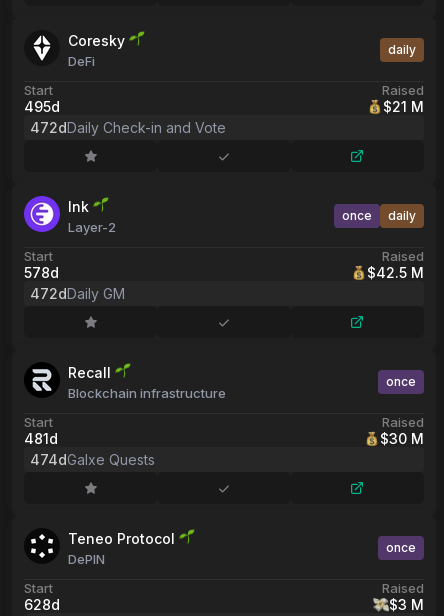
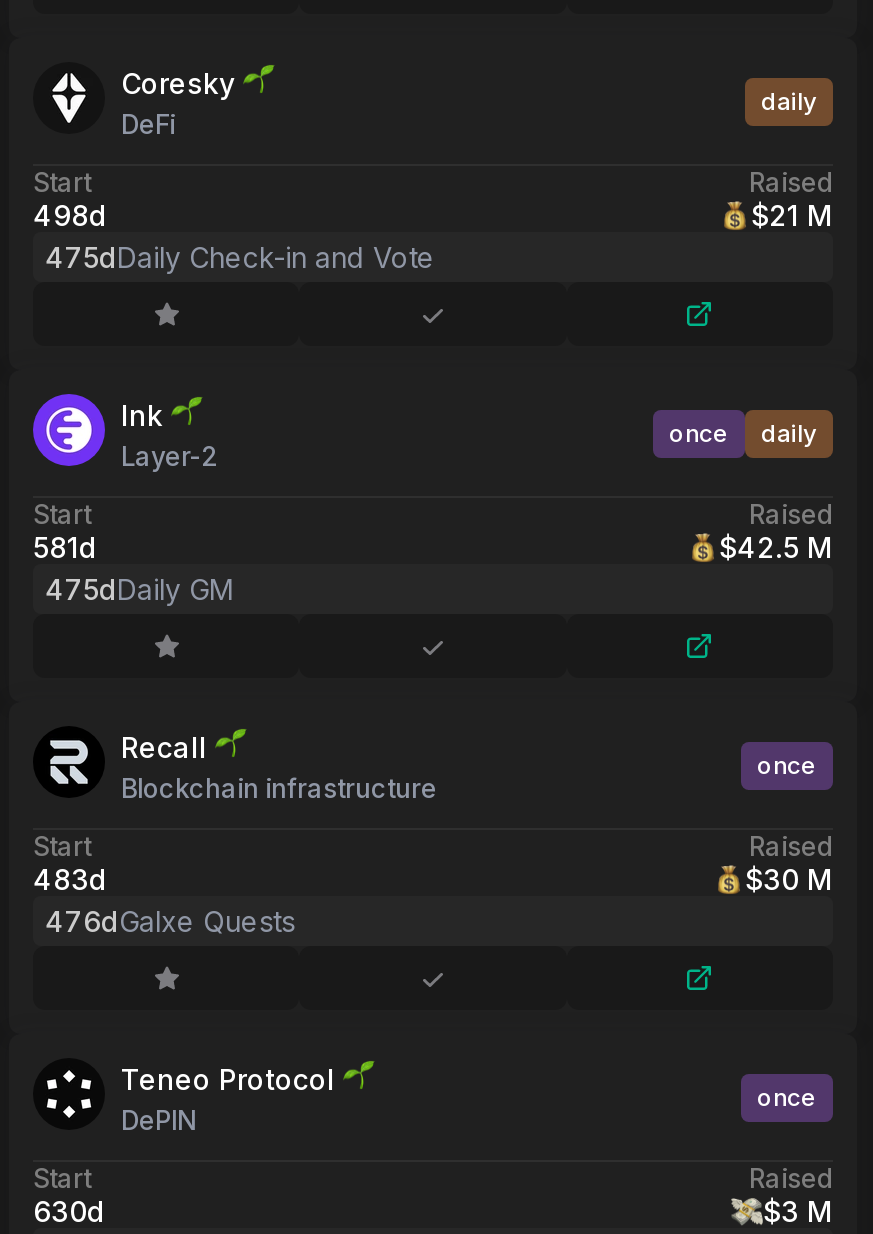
[24,98,60,115] 495d -> [33,198,107,232] 498d
[30,119,226,136] 472dDaily Check-in and Vote -> [45,240,435,274] 475dDaily Check-in and Vote
[24,264,59,281] 578d -> [33,530,97,564] 581d
[30,285,125,302] 472dDaily GM -> [45,572,233,606] 475dDaily GM
[24,430,58,447] 481d -> [33,862,107,896] 483d
[30,451,155,468] 474dGalxe Quests -> [45,904,295,938] 476dGalxe Quests
[24,596,60,613] 628d -> [33,1194,105,1228] 630d

